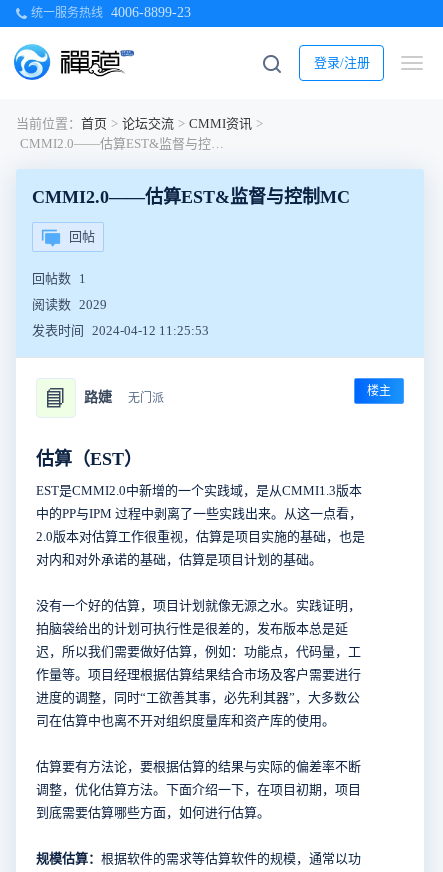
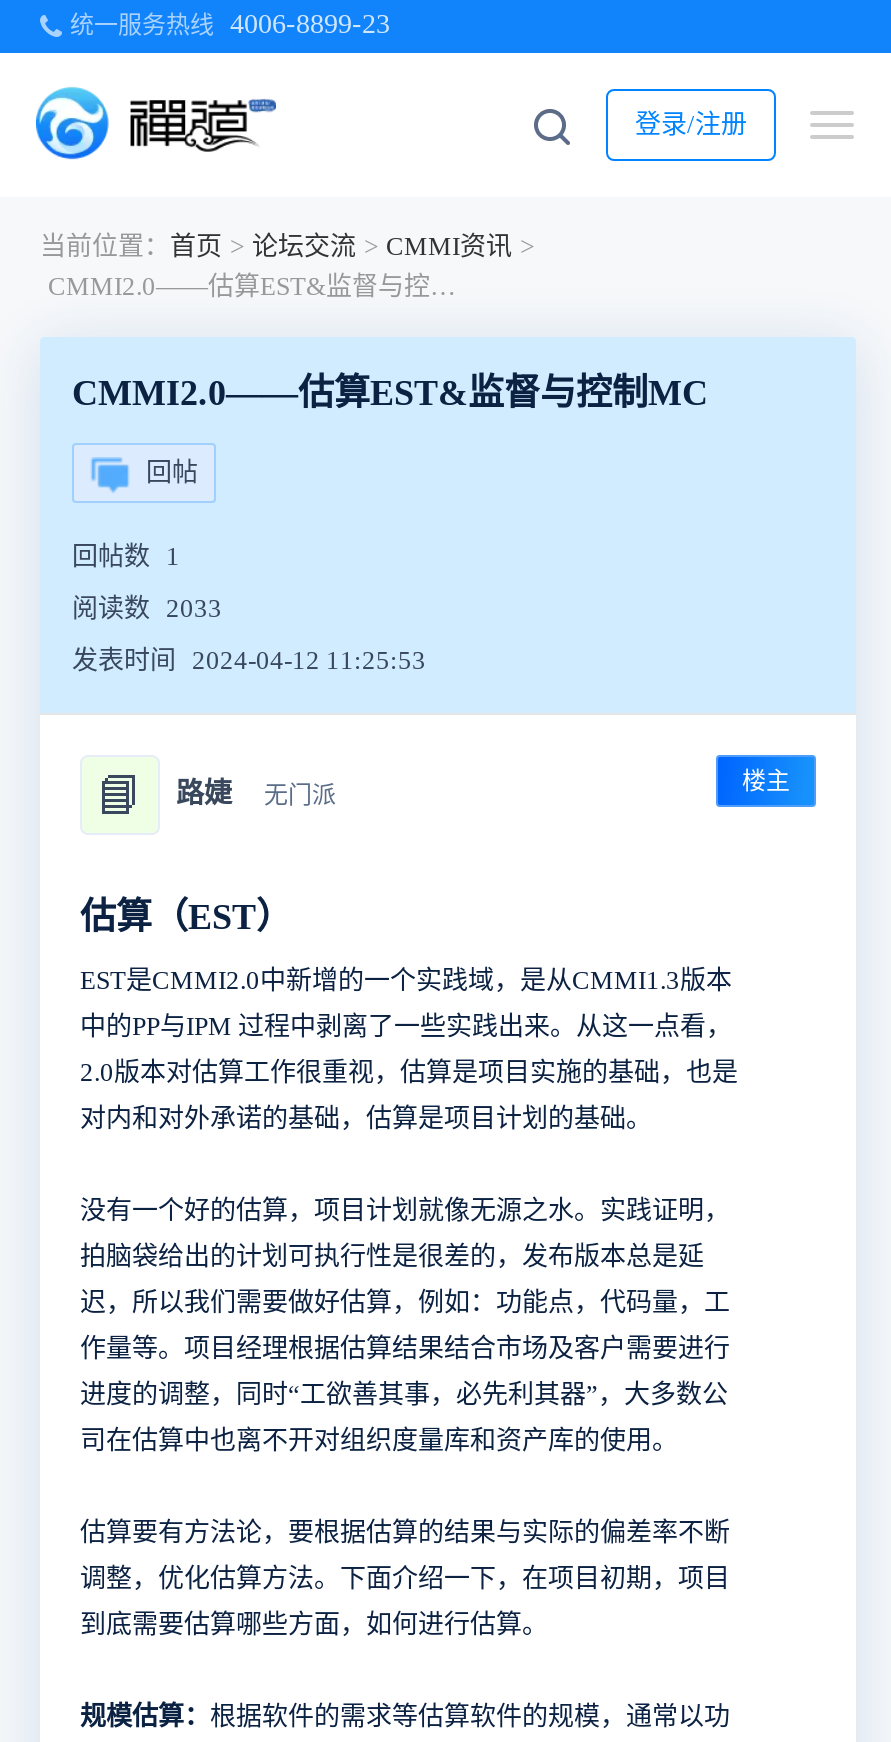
[32,297,107,312] 阅读数 2029 -> [72,593,222,623] 阅读数 2033

